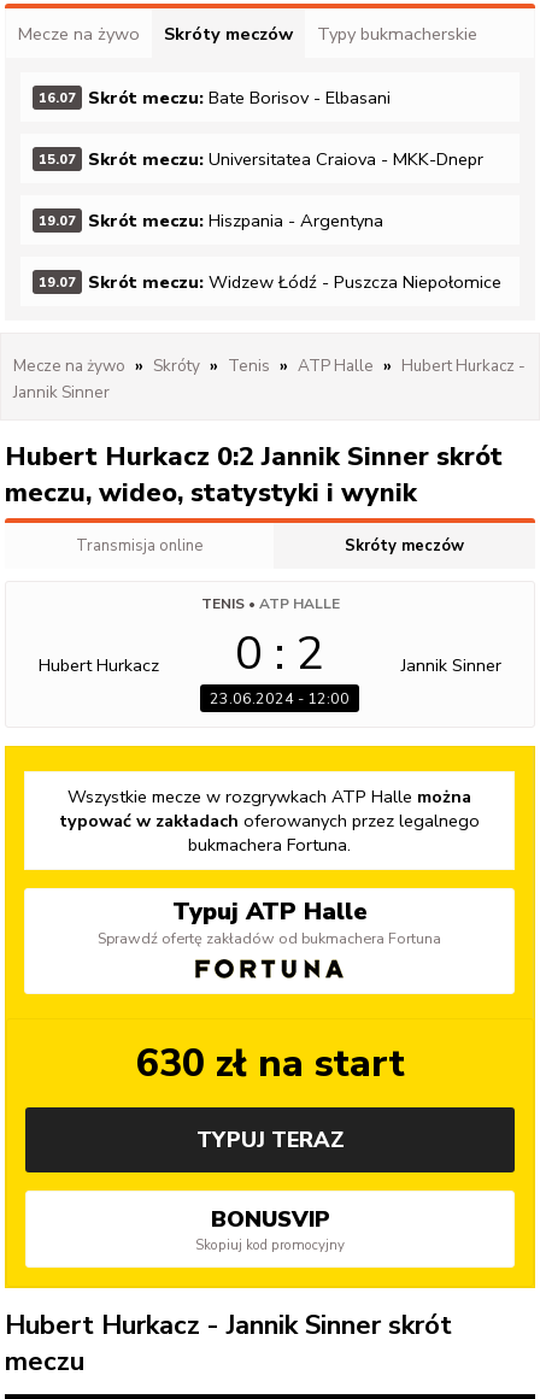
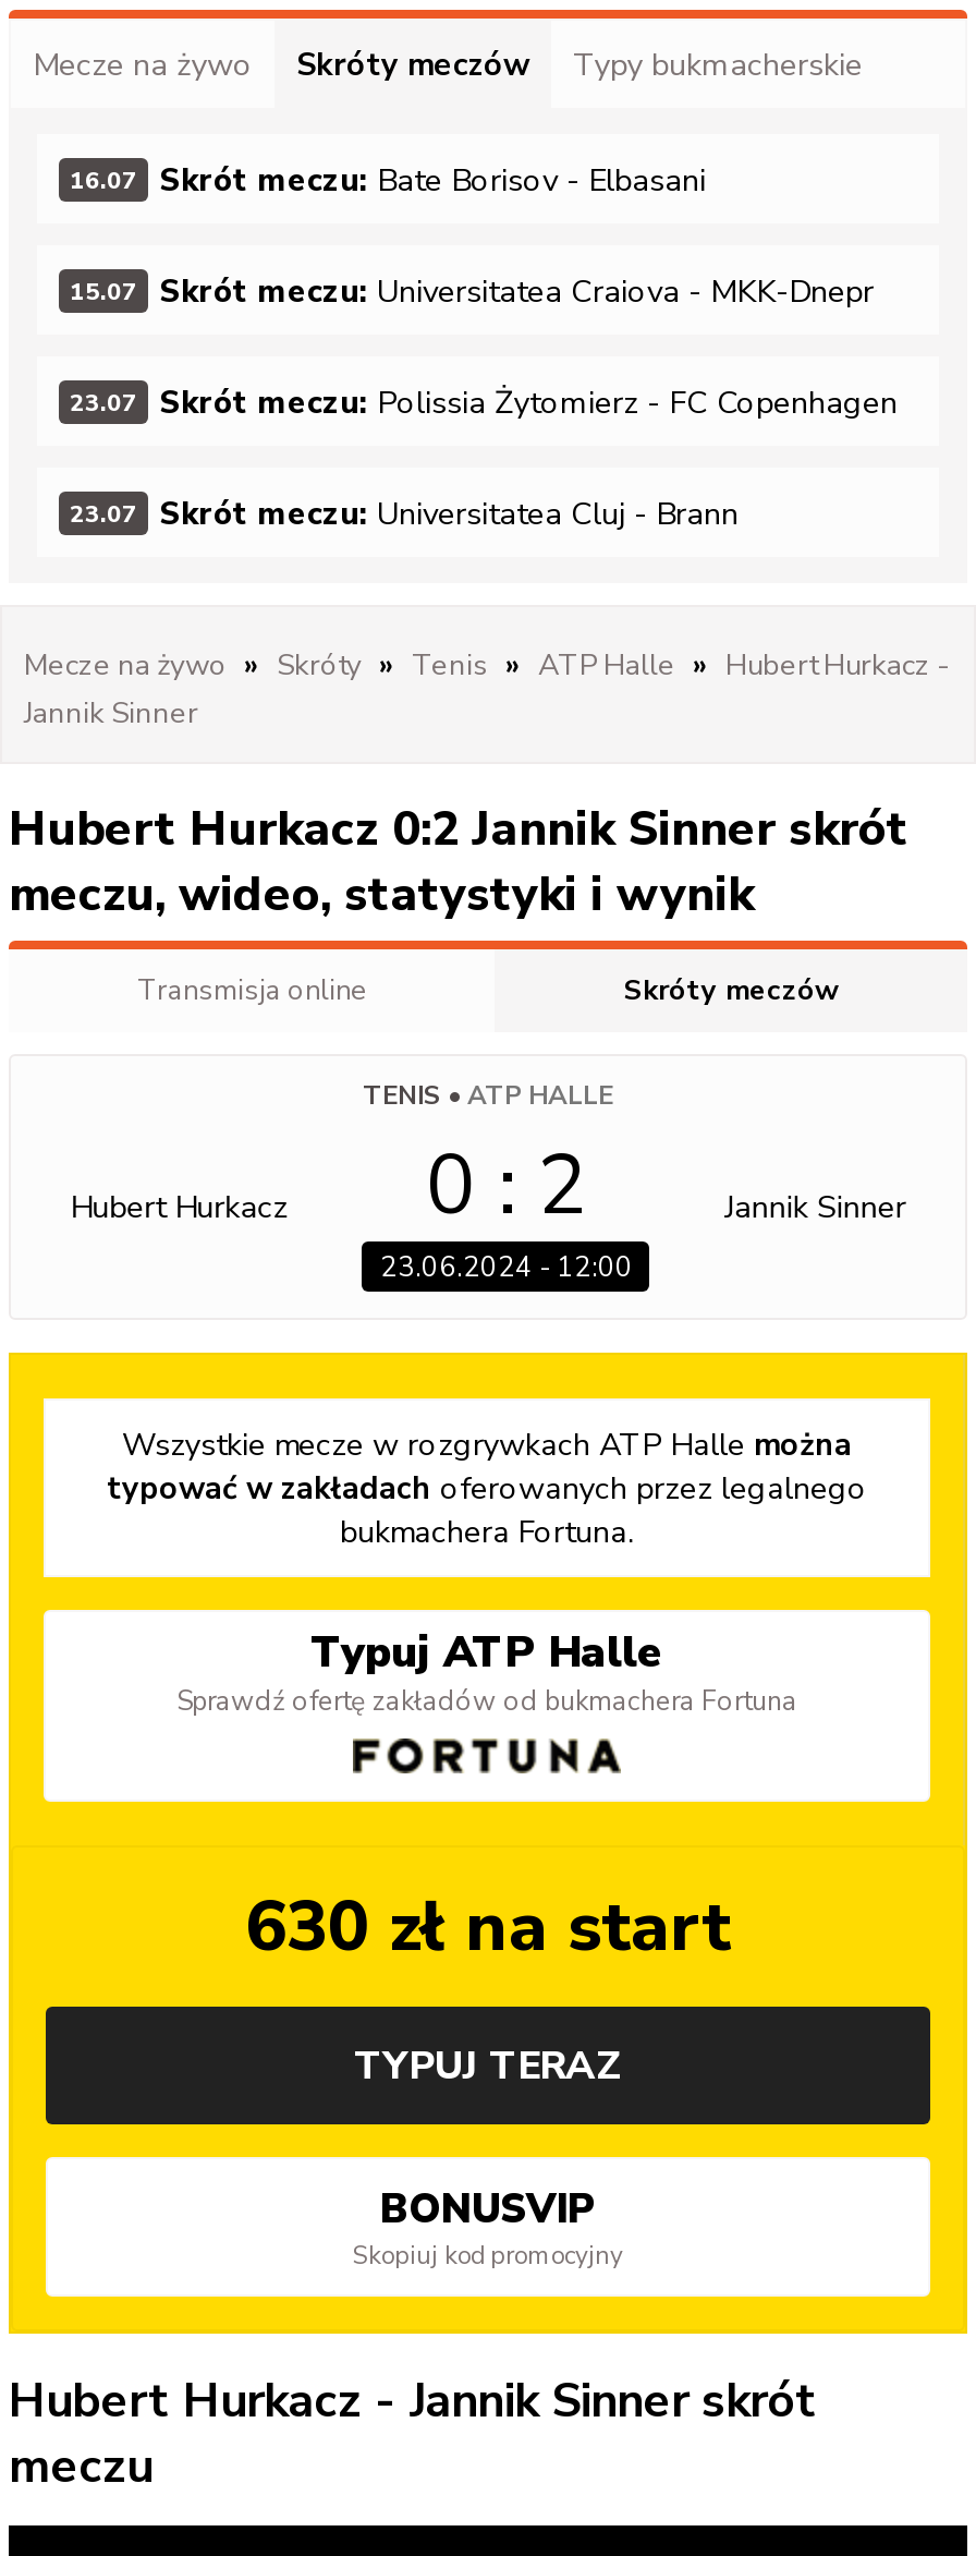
[39,208,383,233] 19.07 | Skrót meczu: Hiszpania - Argentyna -> [70,380,898,424] 23.07 | Skrót meczu: Polissia Żytomierz - FC Copenhagen
[39,270,501,294] 19.07 | Skrót meczu: Widzew Łódź - Puszcza Niepołomice -> [70,492,739,535] 23.07 | Skrót meczu: Universitatea Cluj - Brann

